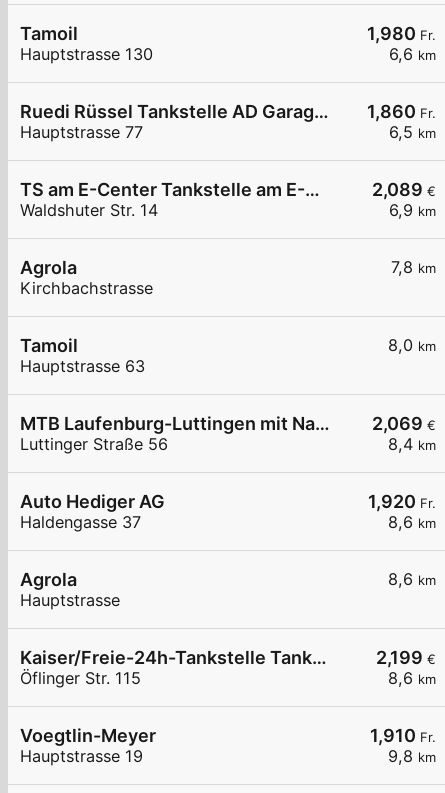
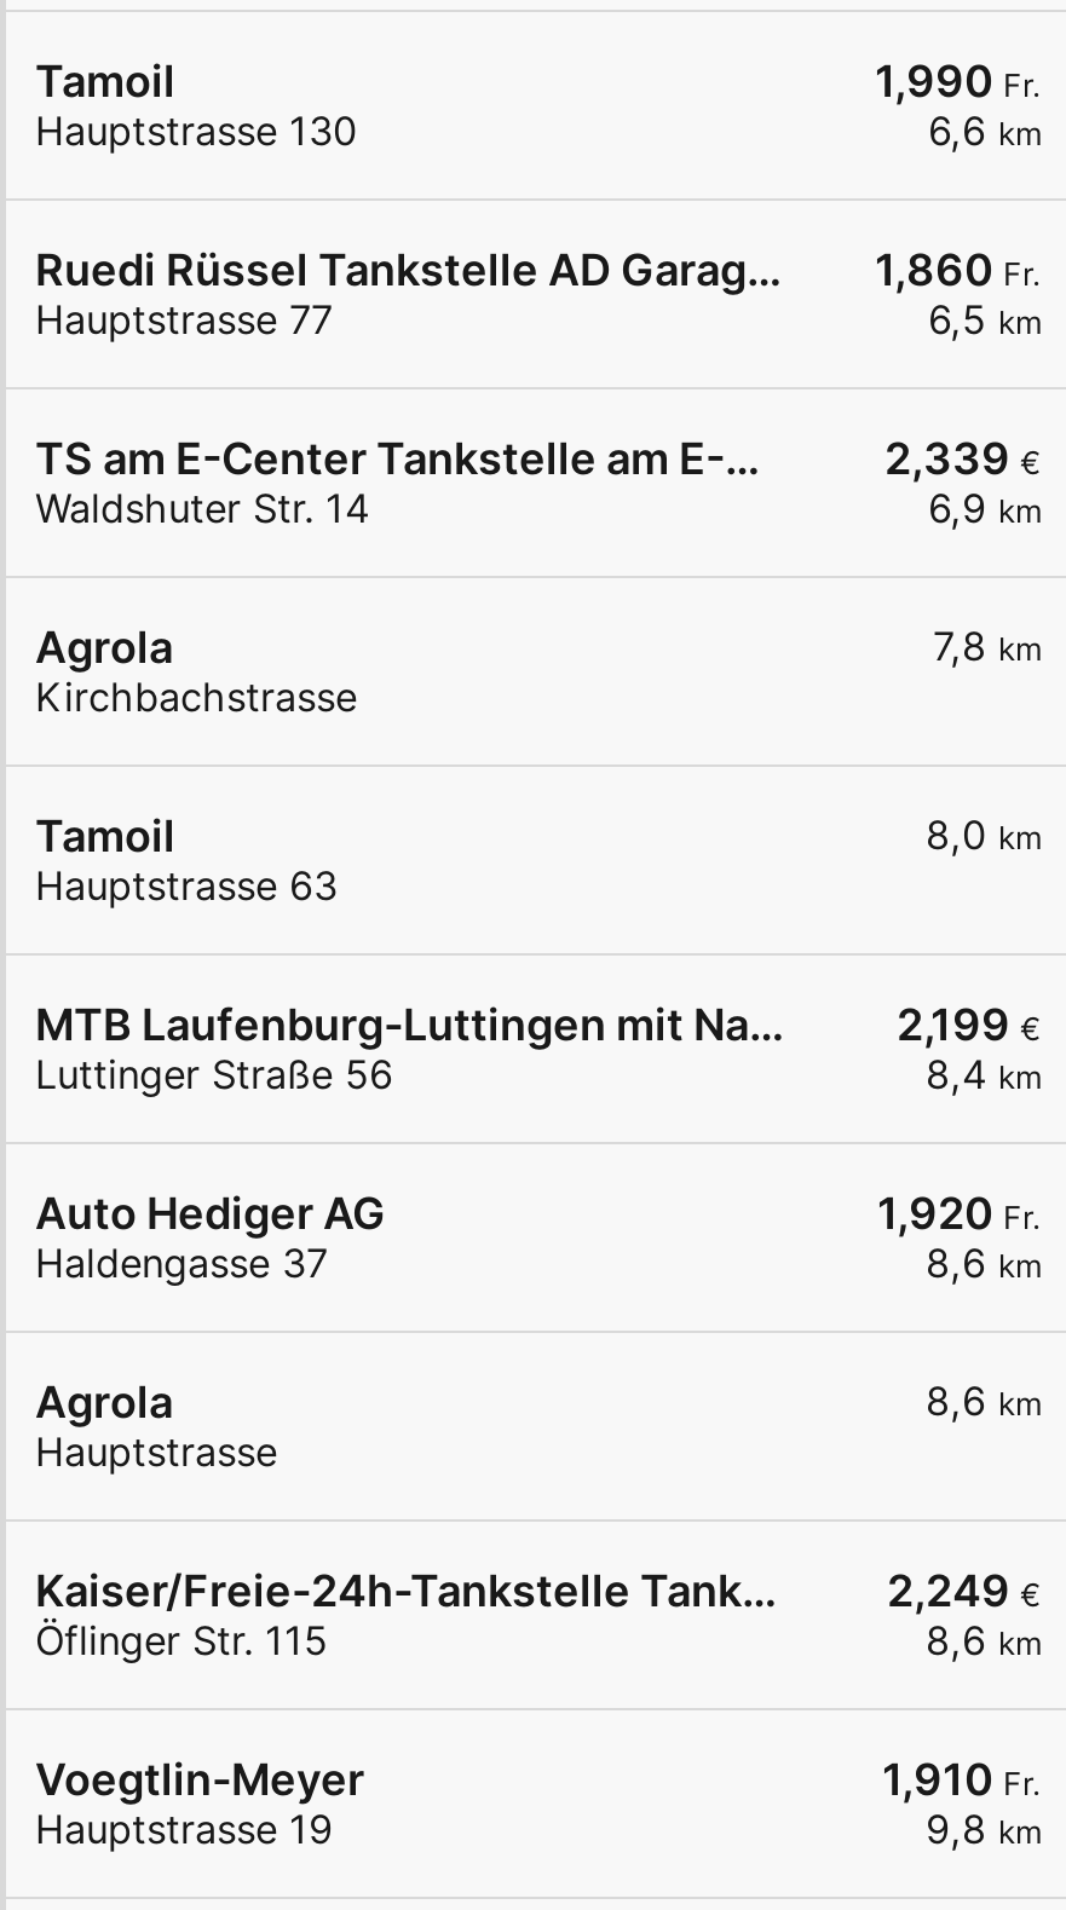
[367,23,436,44] 1,980 Fr. -> [875,56,1042,106] 1,990 Fr.
[372,179,436,200] 2,089 € -> [885,433,1042,484] 2,339 €
[372,413,436,434] 2,069 € -> [897,999,1042,1050] 2,199 €
[376,647,436,668] 2,199 € -> [887,1565,1042,1616] 2,249 €

